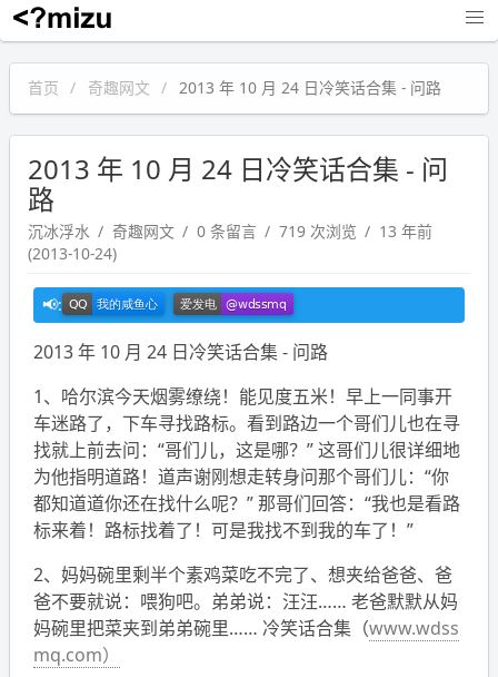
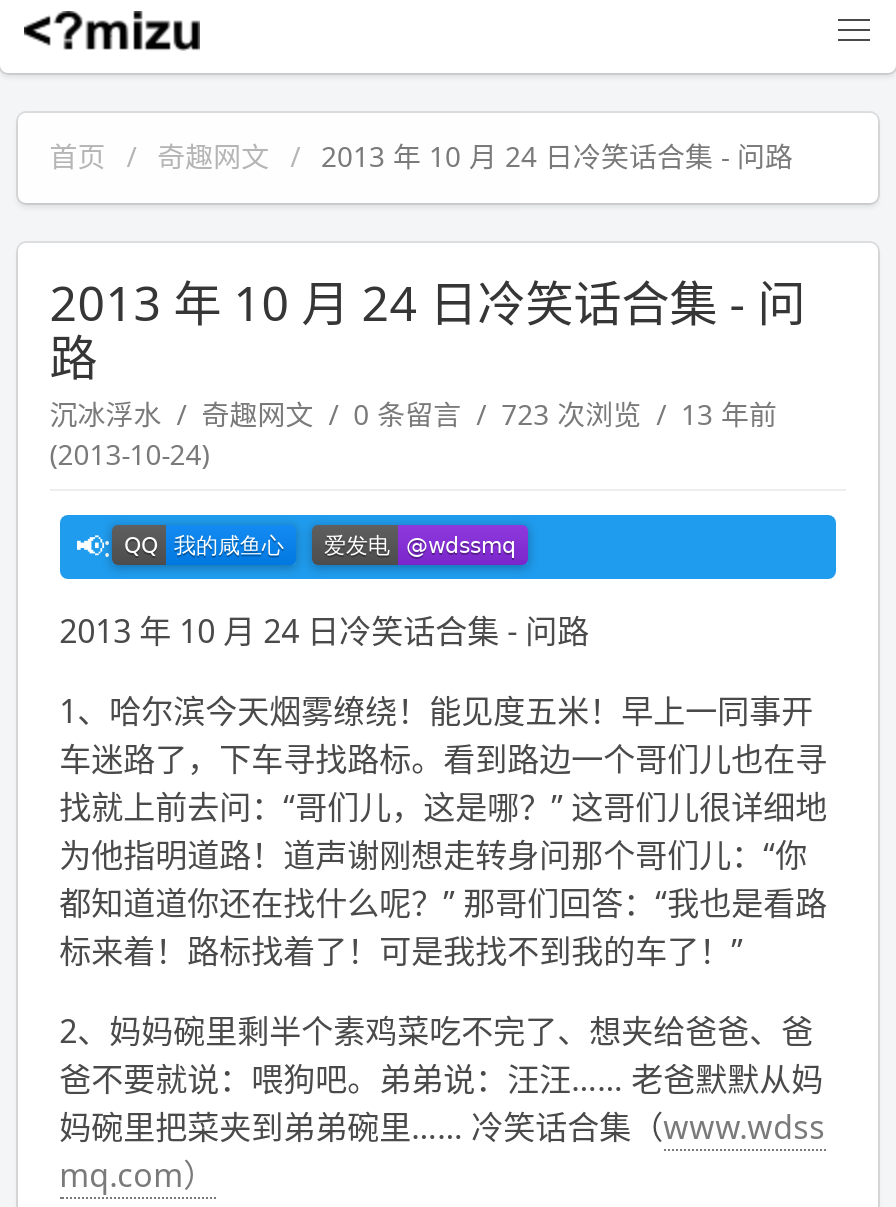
[28,221,432,242] 沉冰浮水 奇趣网文 0 条留言 719 次浏览 13 年前 -> [50,395,777,433] 沉冰浮水 奇趣网文 0 条留言 723 次浏览 13 年前

